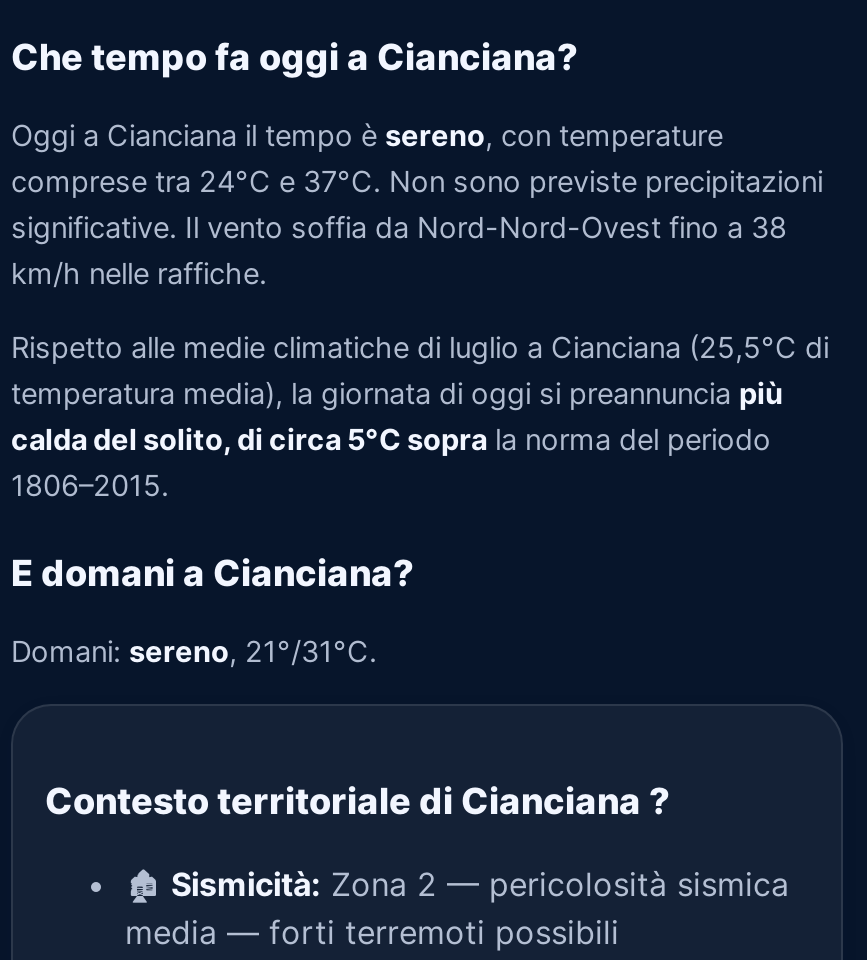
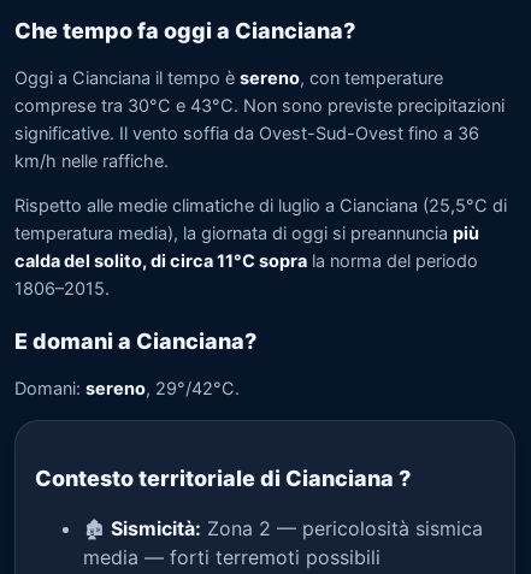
[11,163,823,199] comprese tra 24°C e 37°C. Non sono previste precipitazioni -> [14,94,505,116] comprese tra 30°C e 43°C. Non sono previste precipitazioni
[11,209,787,245] significative. Il vento soffia da Nord-Nord-Ovest fino a 38 -> [14,122,479,144] significative. Il vento soffia da Ovest-Sud-Ovest fino a 36
[11,422,771,458] calda del solito, di circa 5°C sopra la norma del periodo -> [14,250,478,272] calda del solito, di circa 11°C sopra la norma del periodo
[11,633,377,669] Domani: sereno, 21°/31°C. -> [14,377,240,399] Domani: sereno, 29°/42°C.

